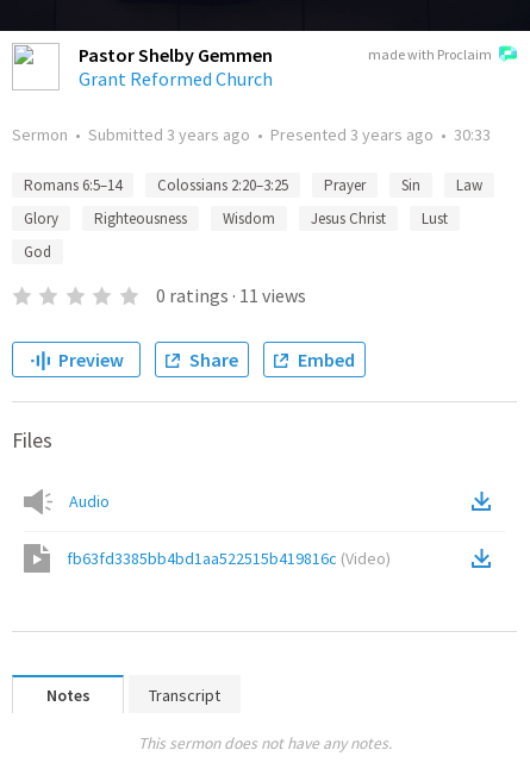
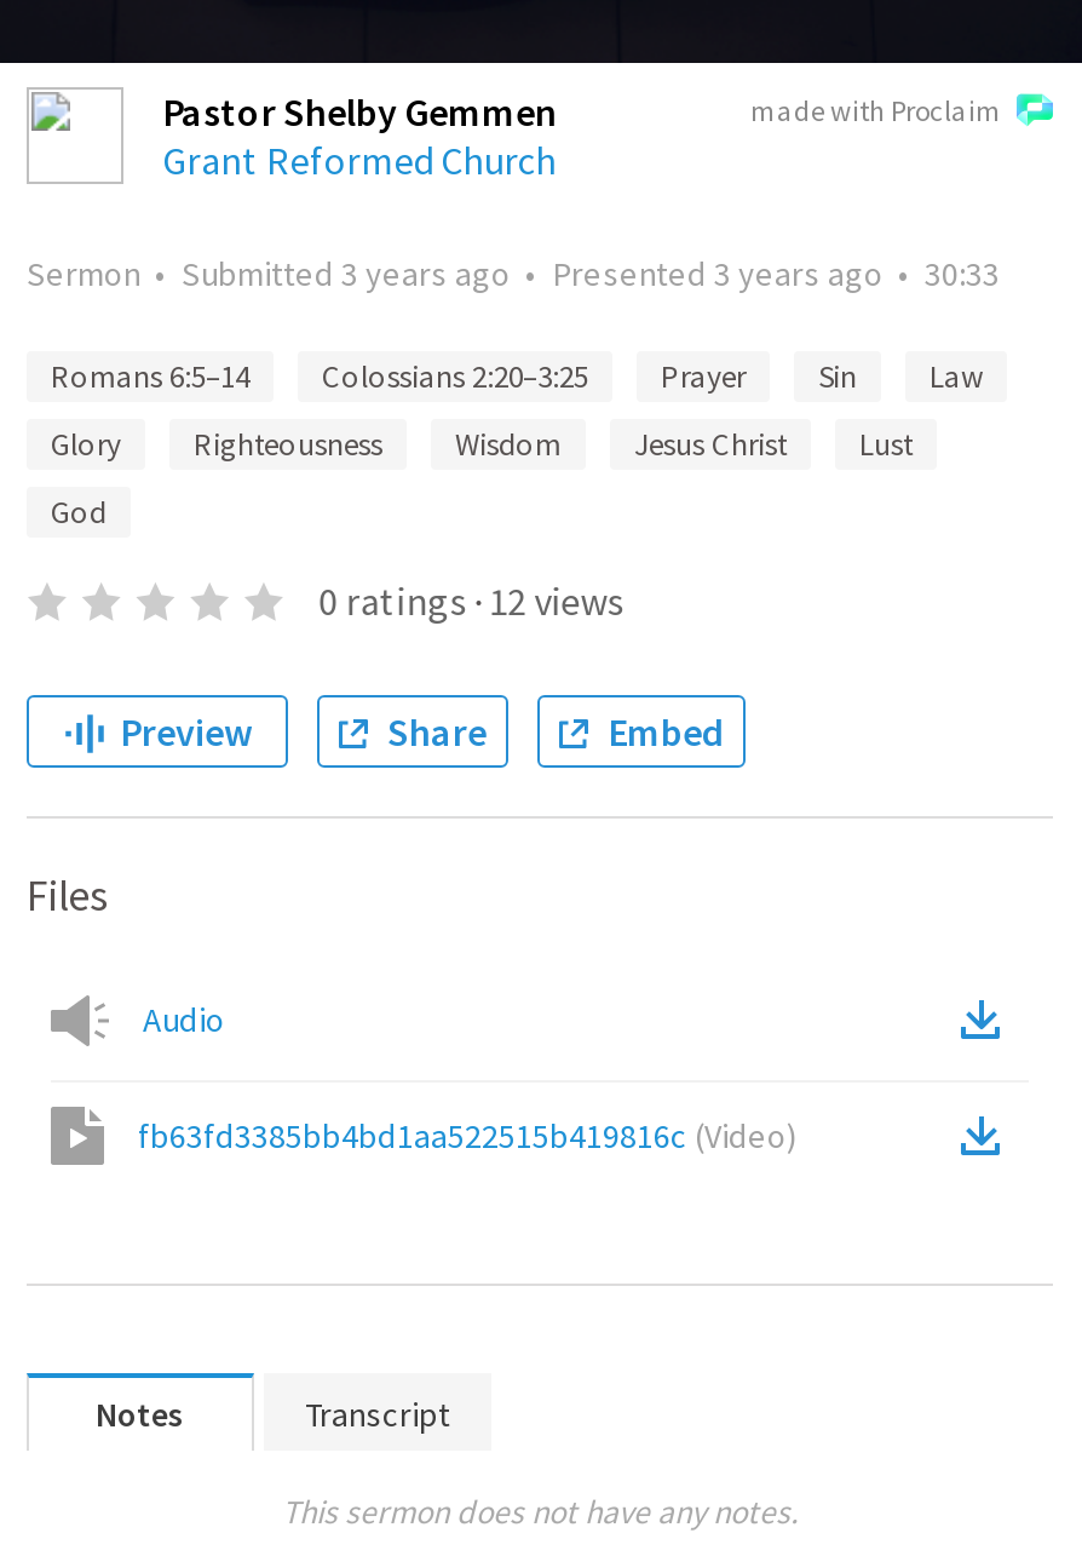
[156,283,306,307] 0 ratings · 11 views -> [319,576,624,625] 0 ratings · 12 views

